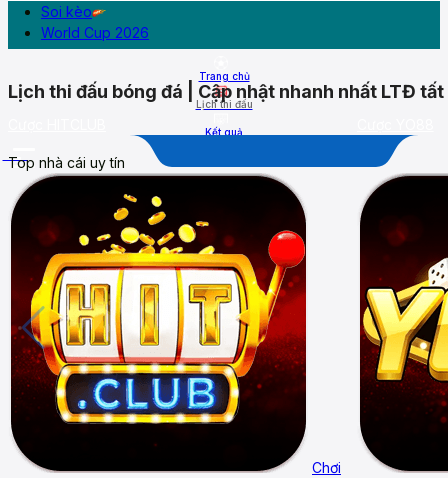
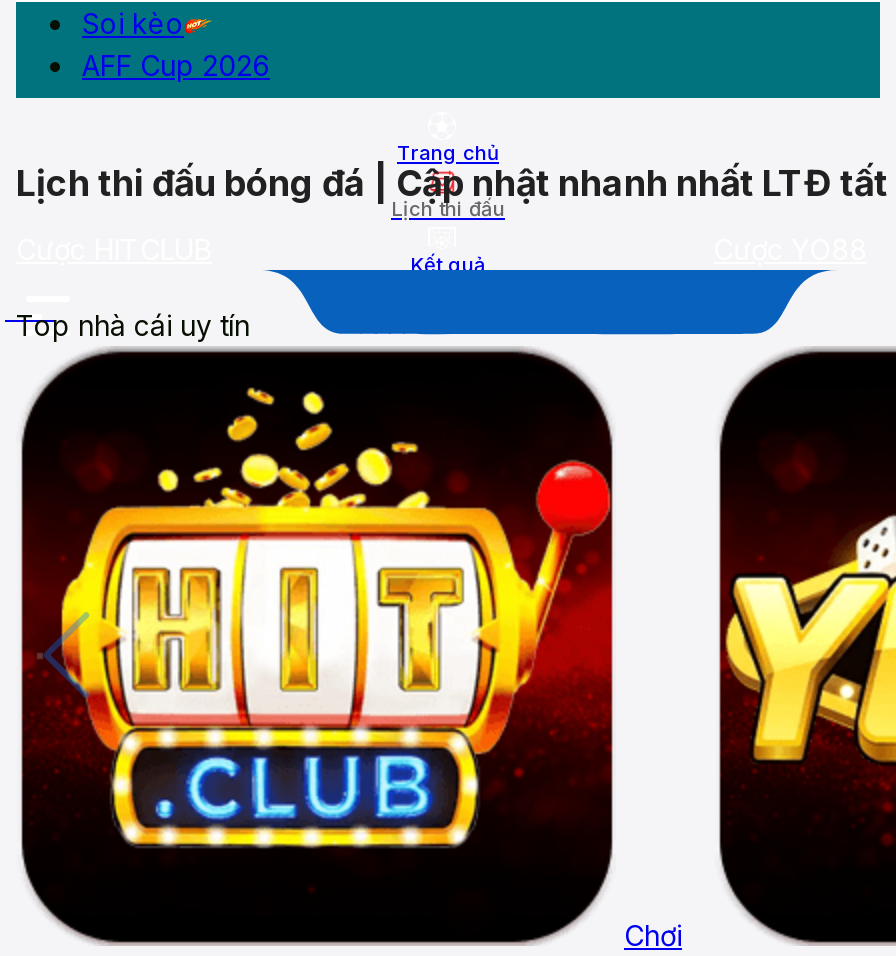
[41,24,149,41] World Cup 2026 -> [82,48,270,82] AFF Cup 2026

